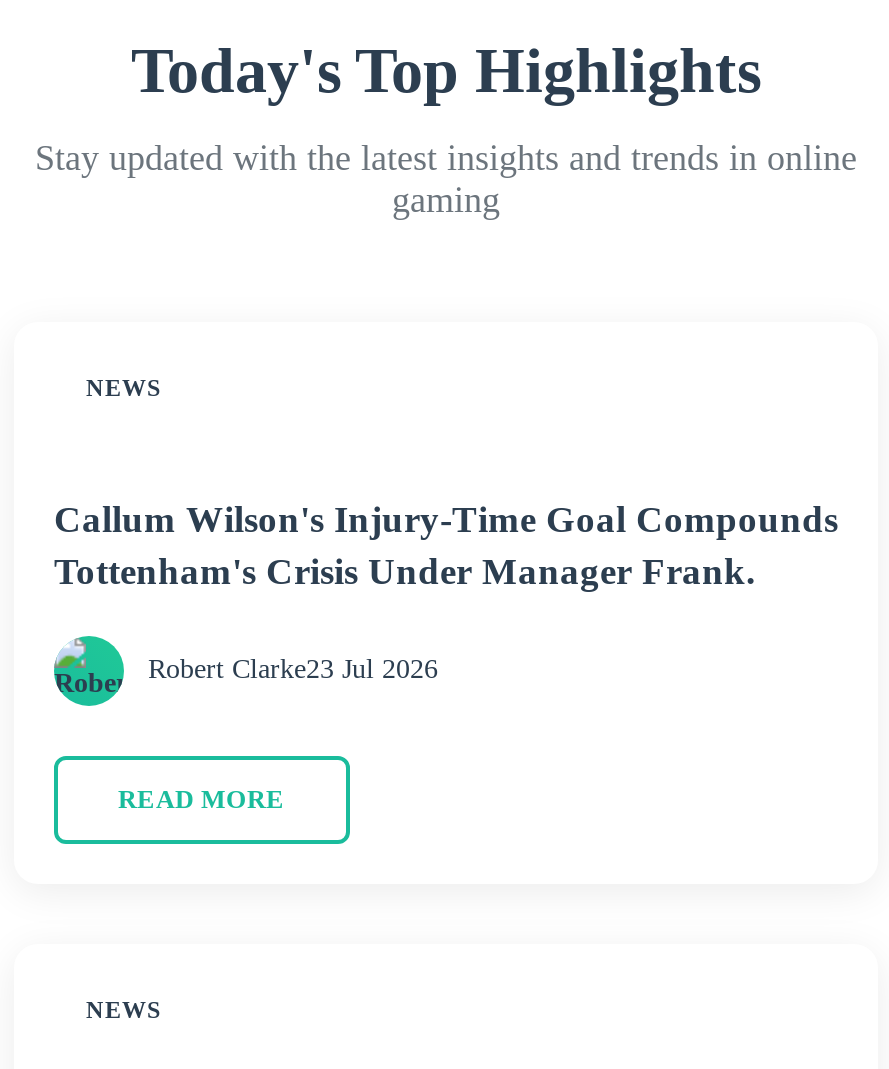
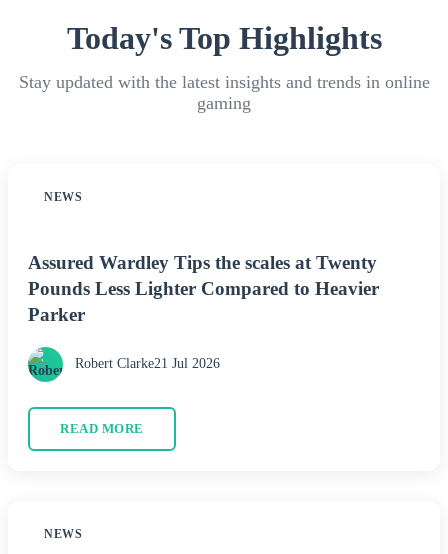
[54,498,838,592] Callum Wilson's Injury-Time Goal Compounds | Tottenham's Crisis Under Manager Frank. -> [28,252,379,325] Assured Wardley Tips the scales at Twenty | Pounds Less Lighter Compared to Heavier | Parker
[148,655,438,685] Robert Clarke23 Jul 2026 -> [75,356,220,371] Robert Clarke21 Jul 2026

